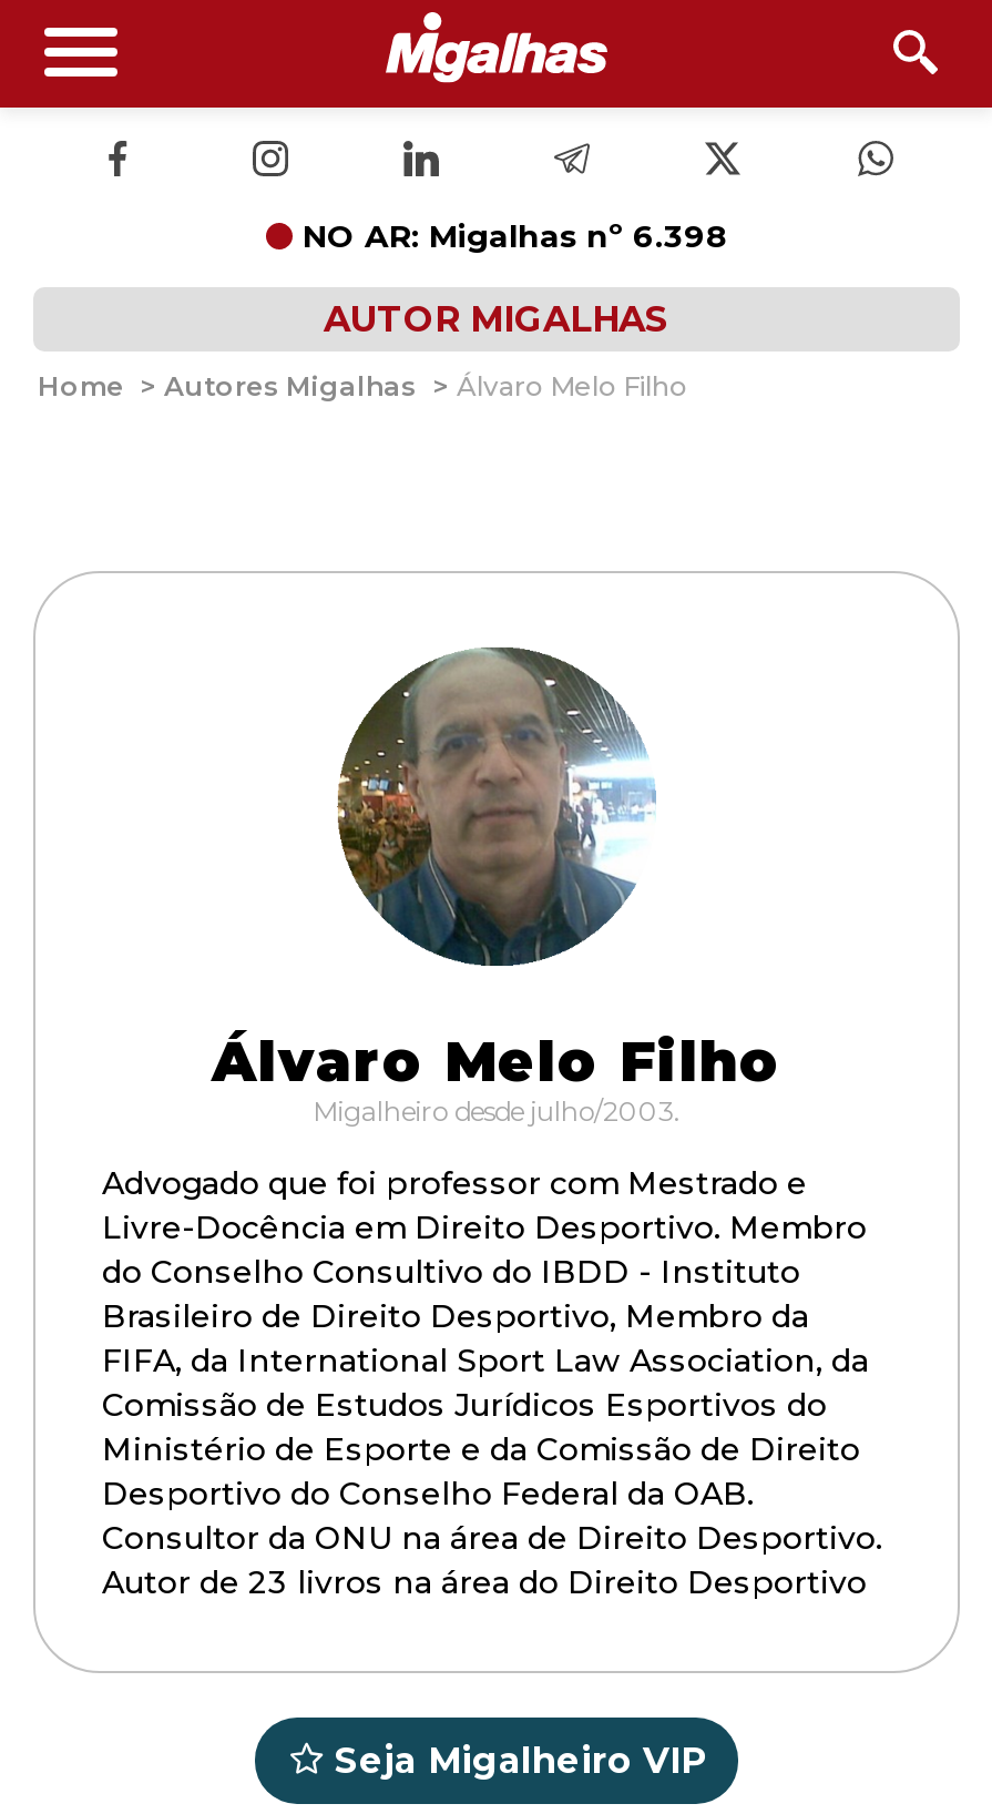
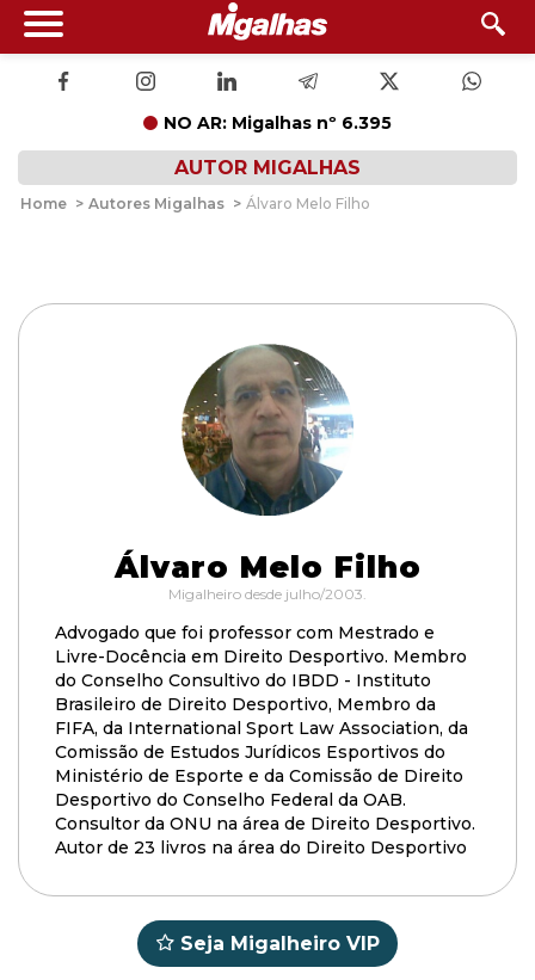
[303,216,728,256] NO AR: Migalhas nº 6.398 -> [164,112,392,134] NO AR: Migalhas nº 6.395

